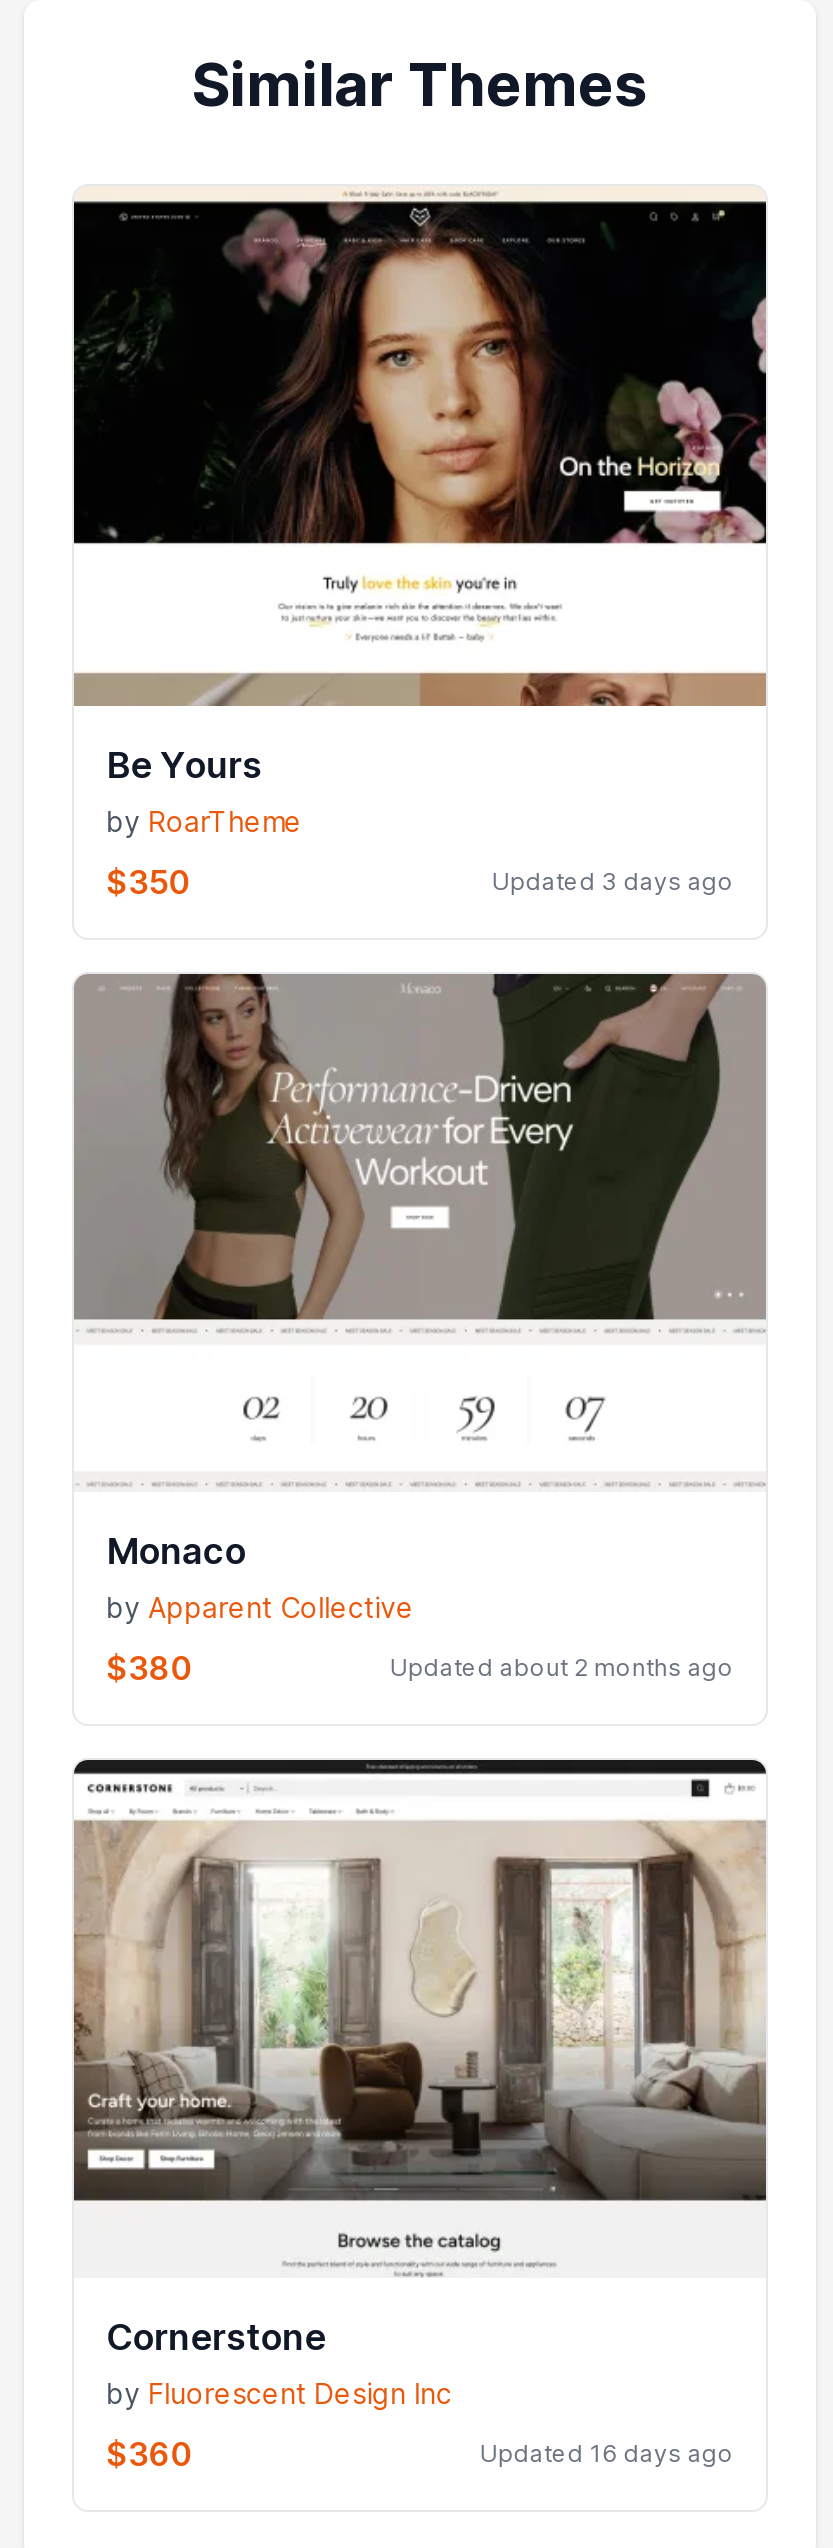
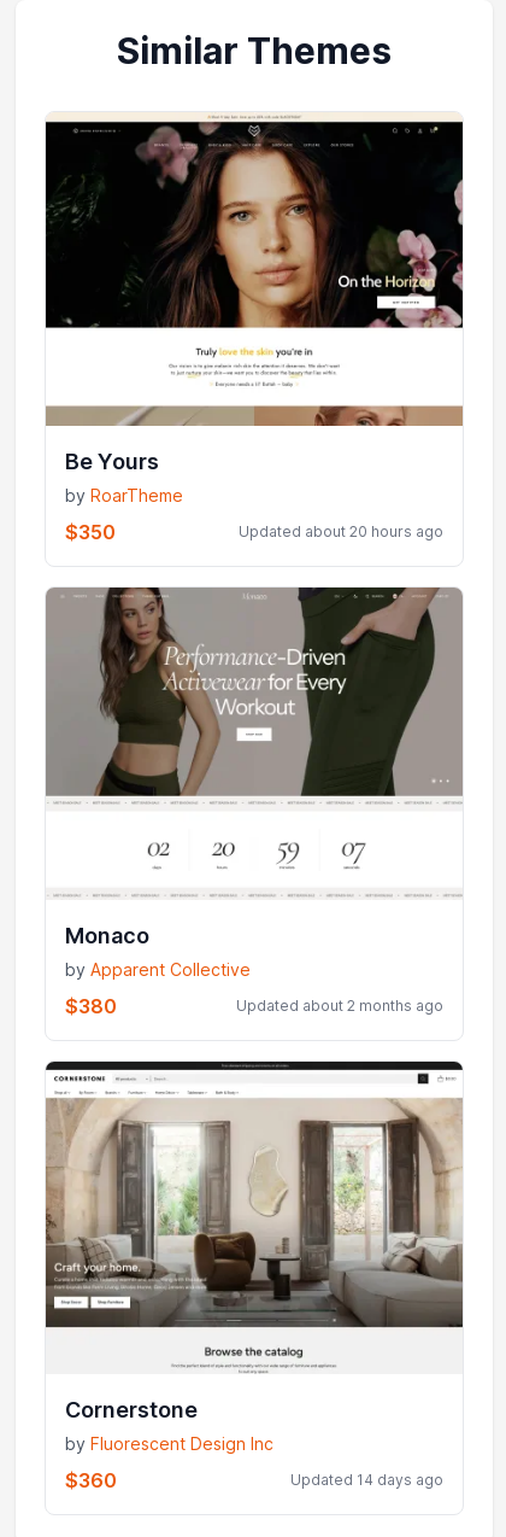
[492,865,734,895] Updated 3 days ago -> [238,522,443,540] Updated about 20 hours ago
[480,2439,734,2469] Updated 16 days ago -> [290,1471,443,1489] Updated 14 days ago

